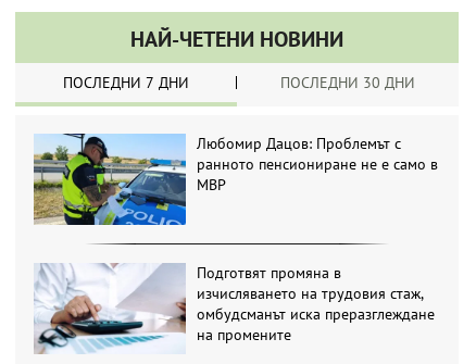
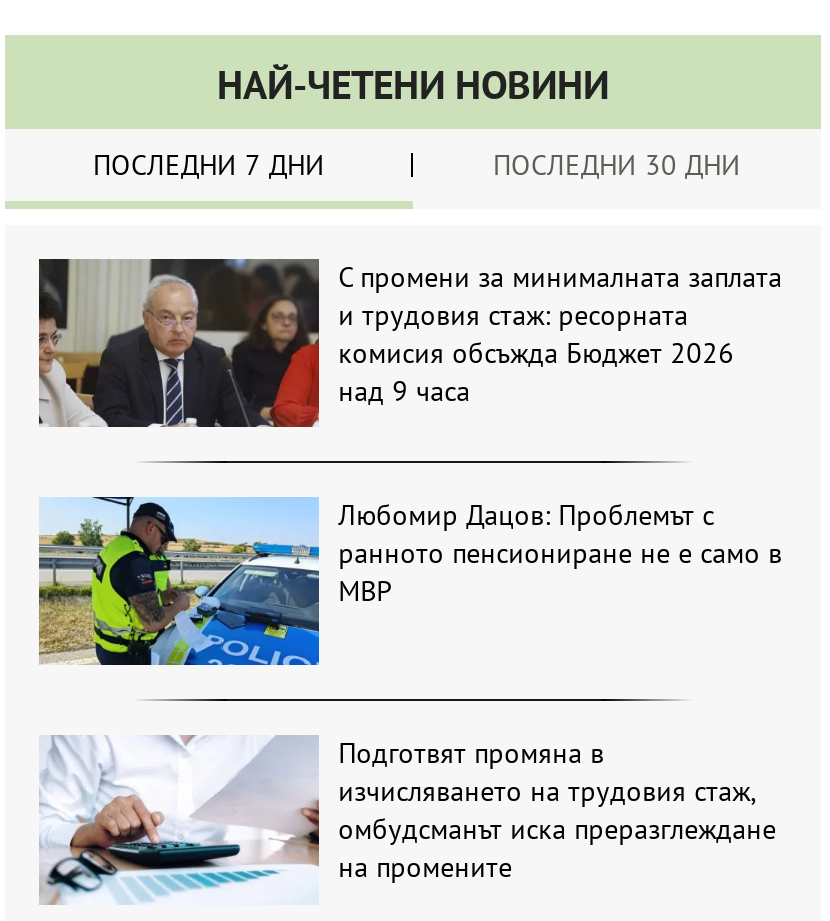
none -> [37,257,782,429] [image] | С промени за минималната заплата | и трудовия стаж: ресорната | комисия обсъжда Бюджет 2026 | над 9 часа

